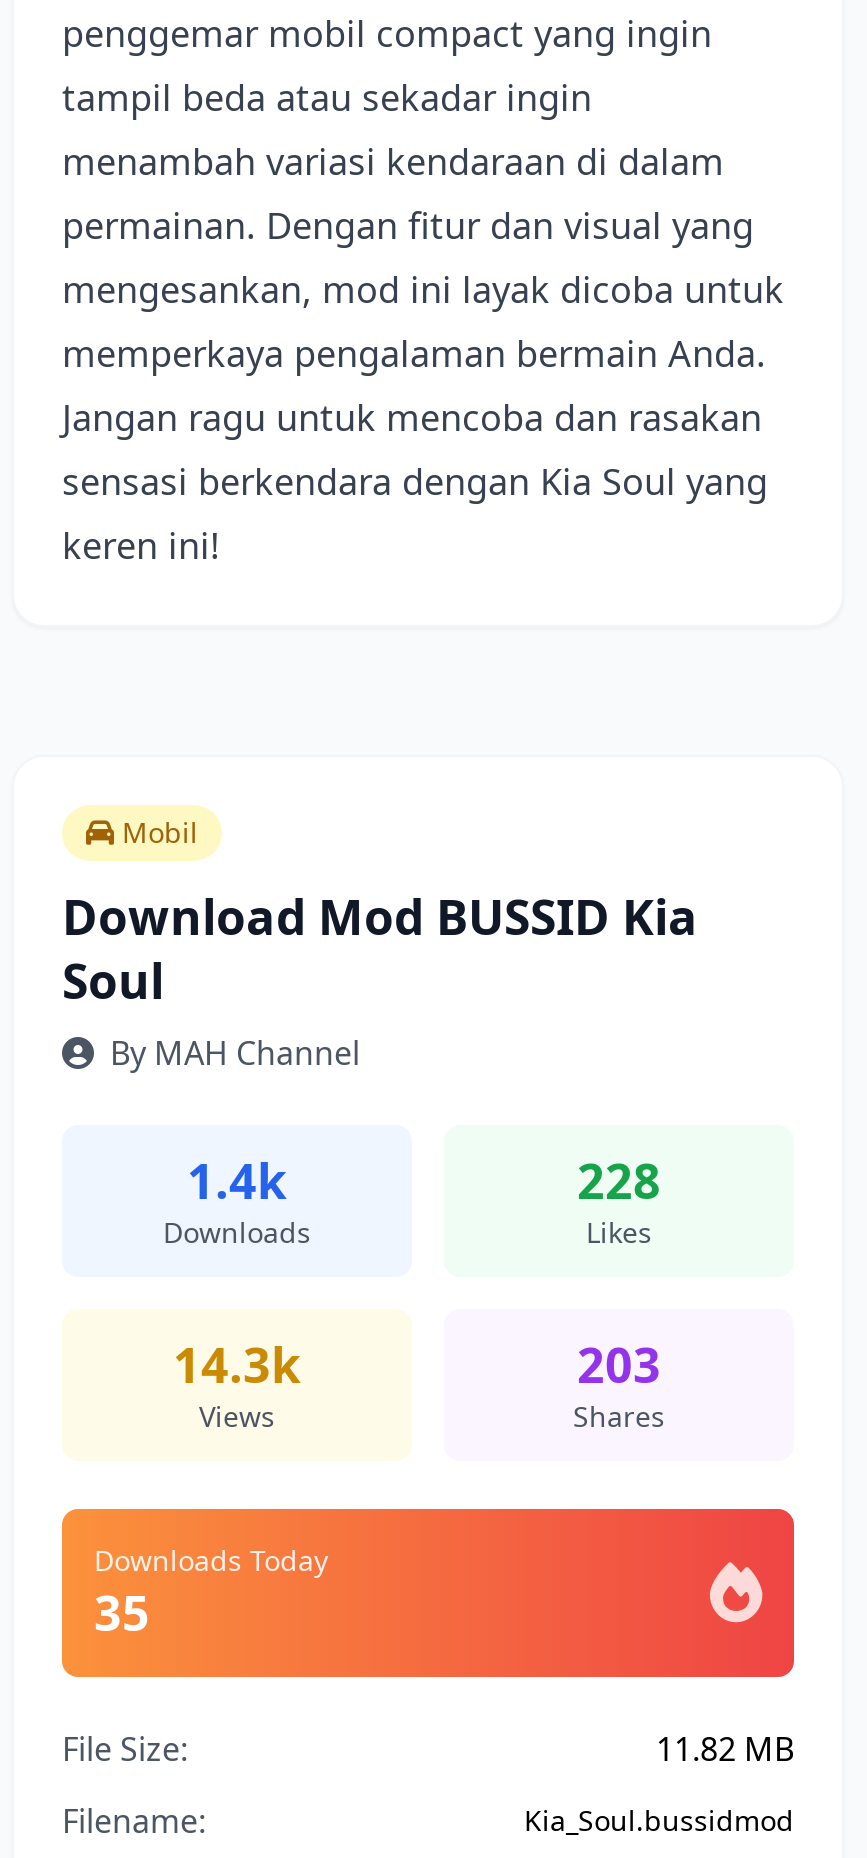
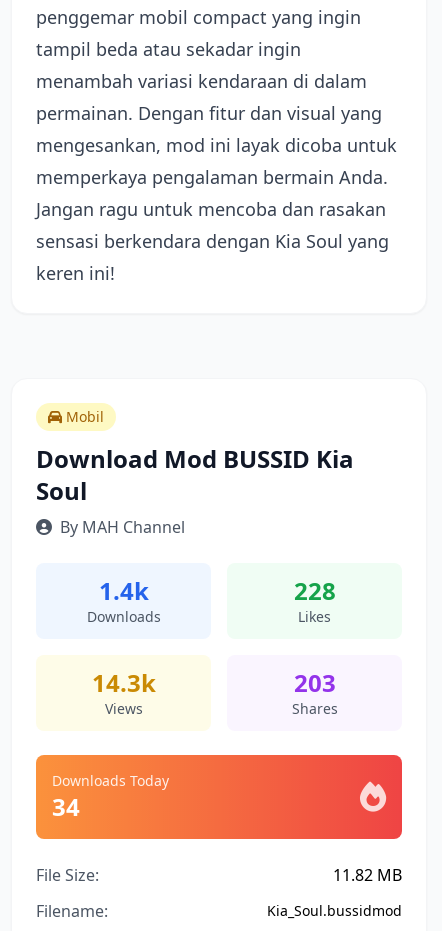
[94,1579,150,1645] 35 -> [52,790,80,823] 34

